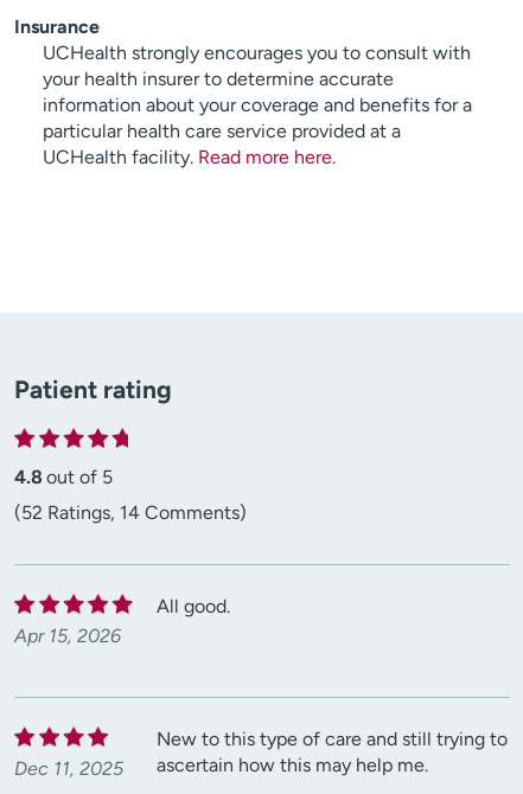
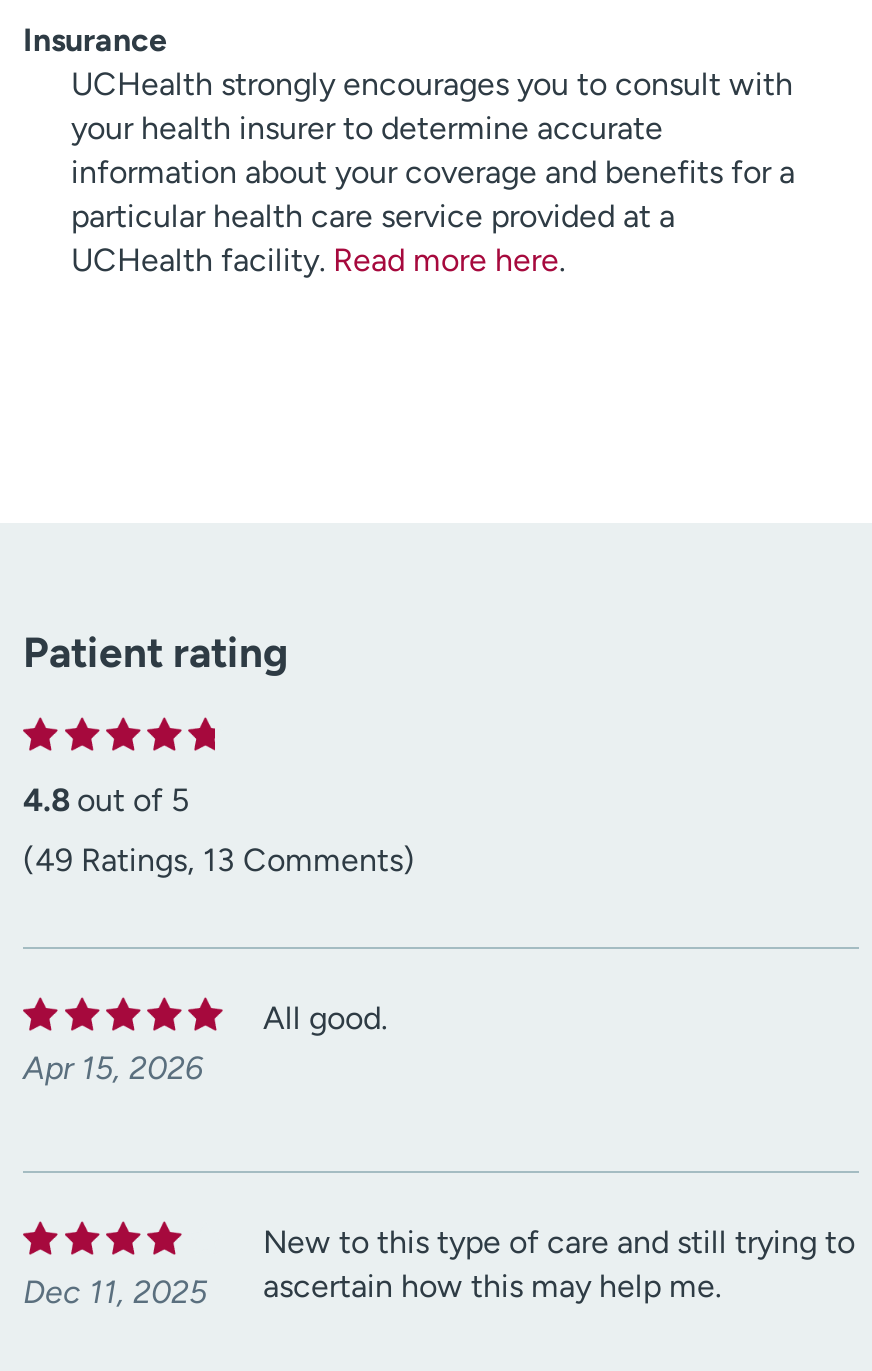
[14,501,247,524] (52 Ratings, 14 Comments) -> [23,841,415,879] (49 Ratings, 13 Comments)

